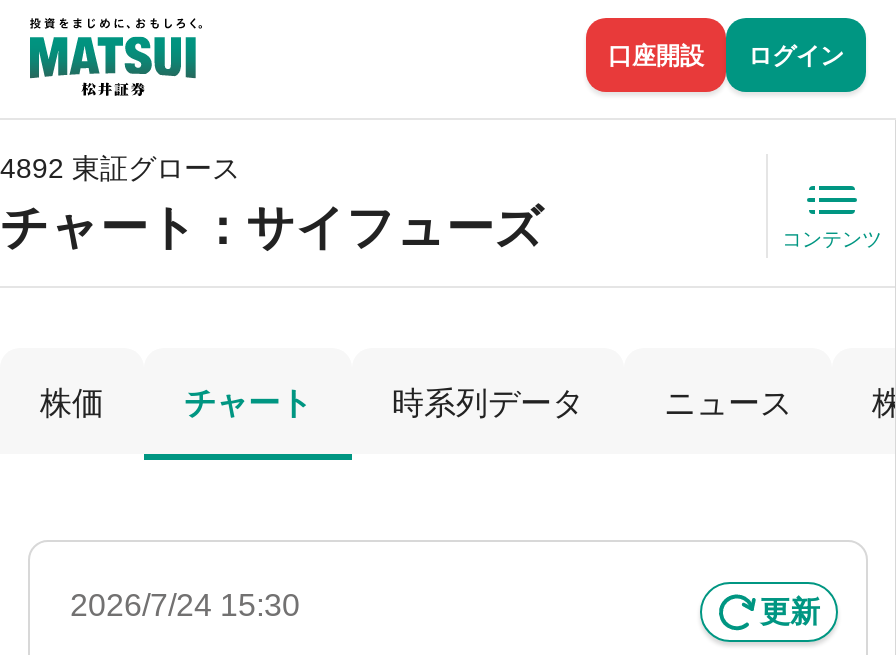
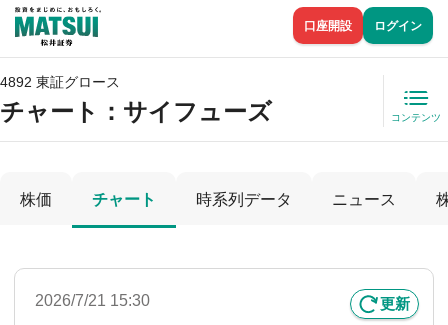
[70,588,300,622] 2026/7/24 15:30 -> [35,292,150,309] 2026/7/21 15:30

